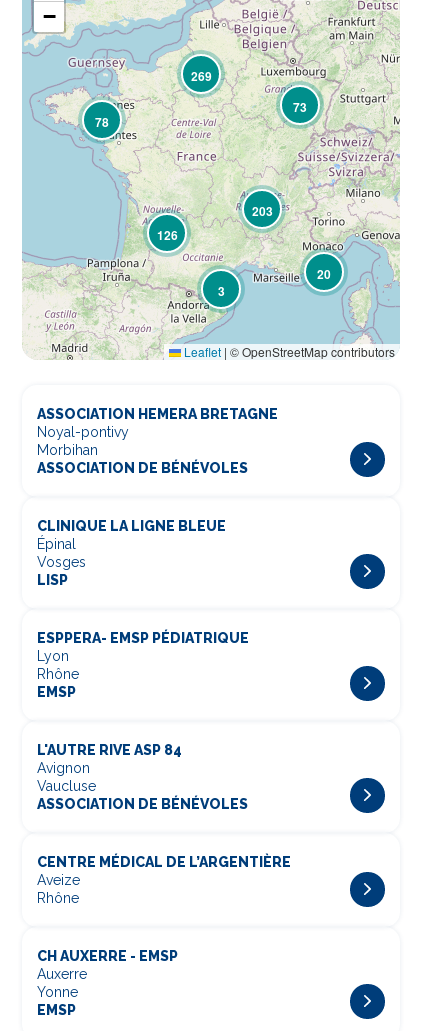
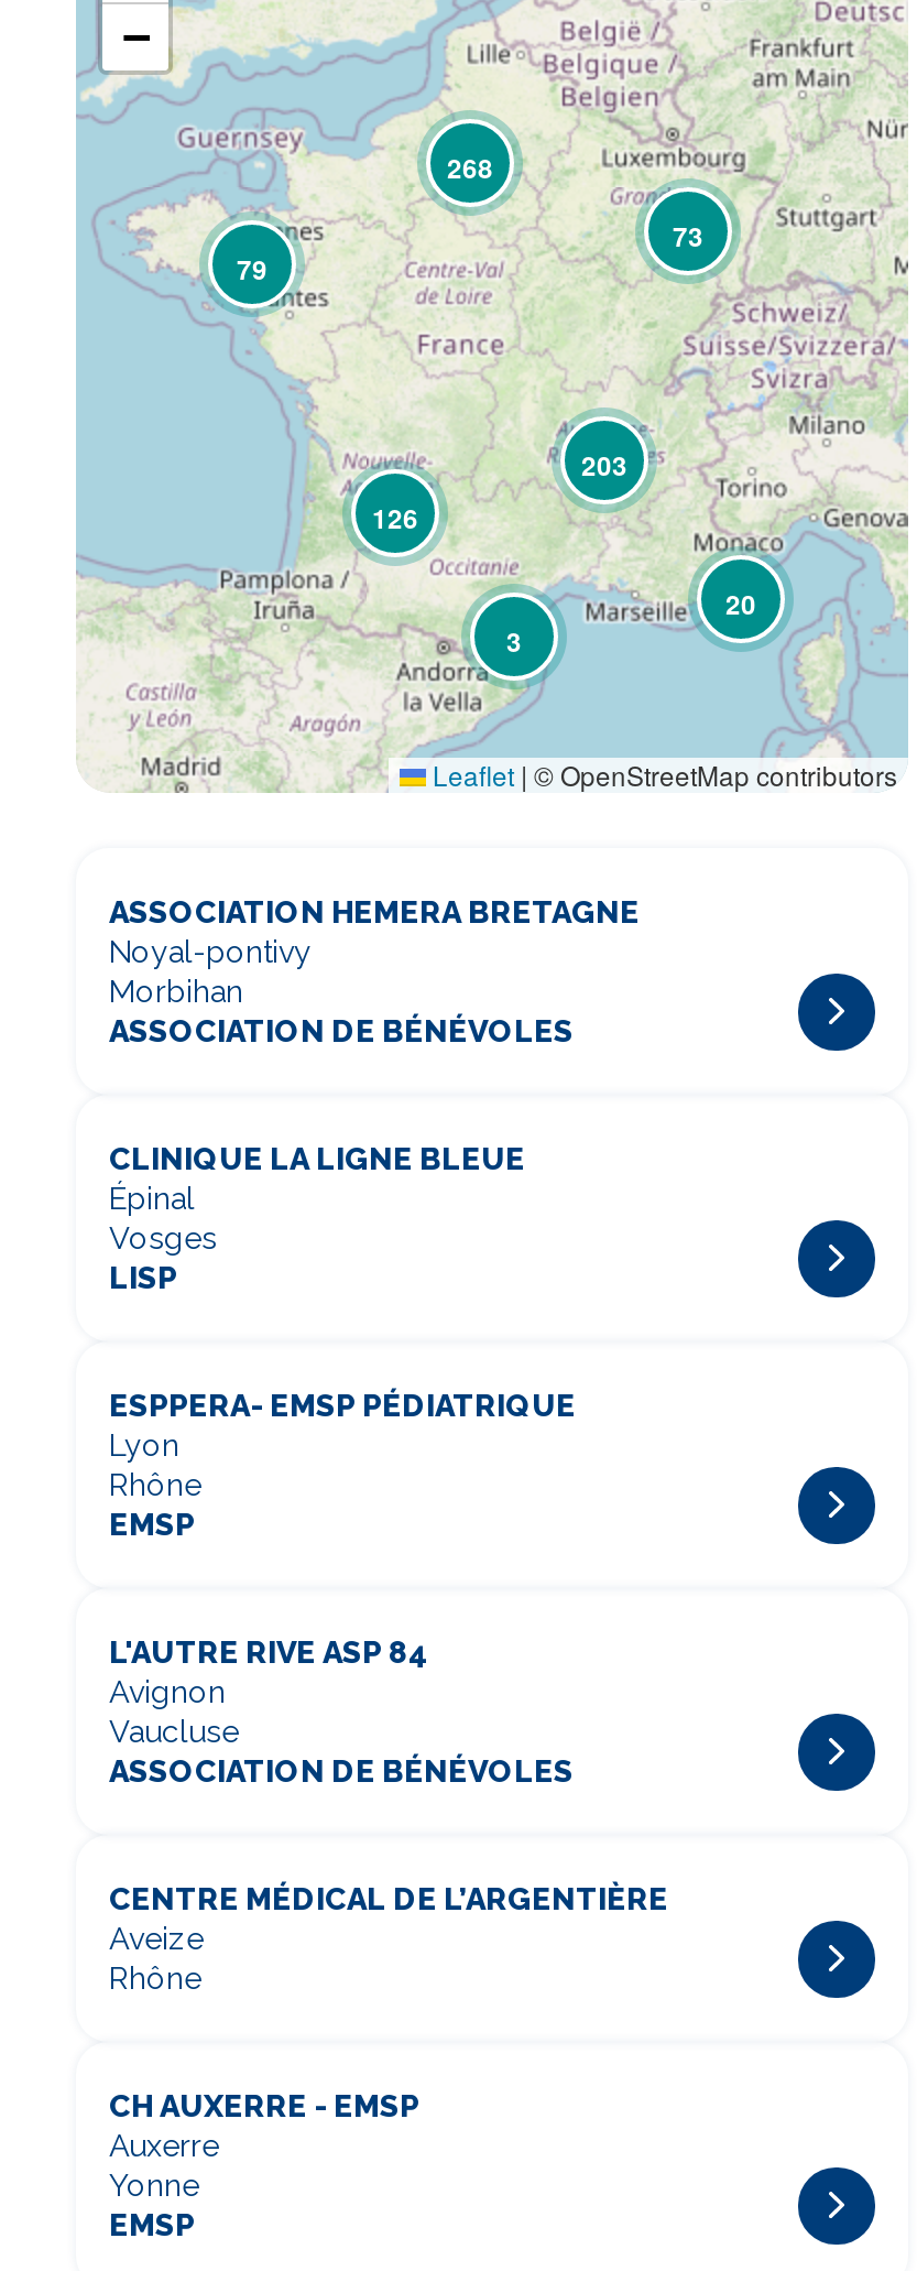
[190,67,211,85] 269 -> [447,147,493,187] 268
[95,113,109,131] 78 -> [237,248,268,288] 79

